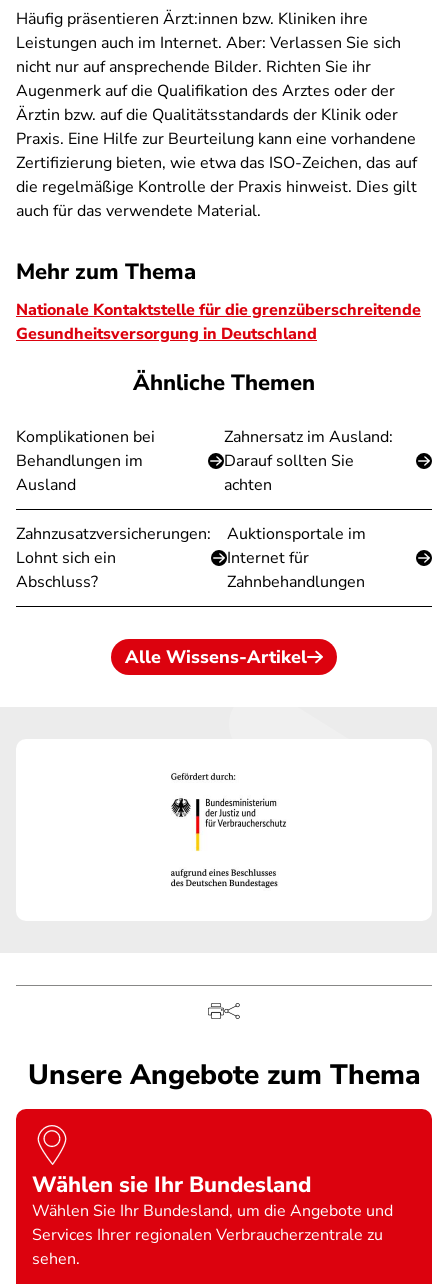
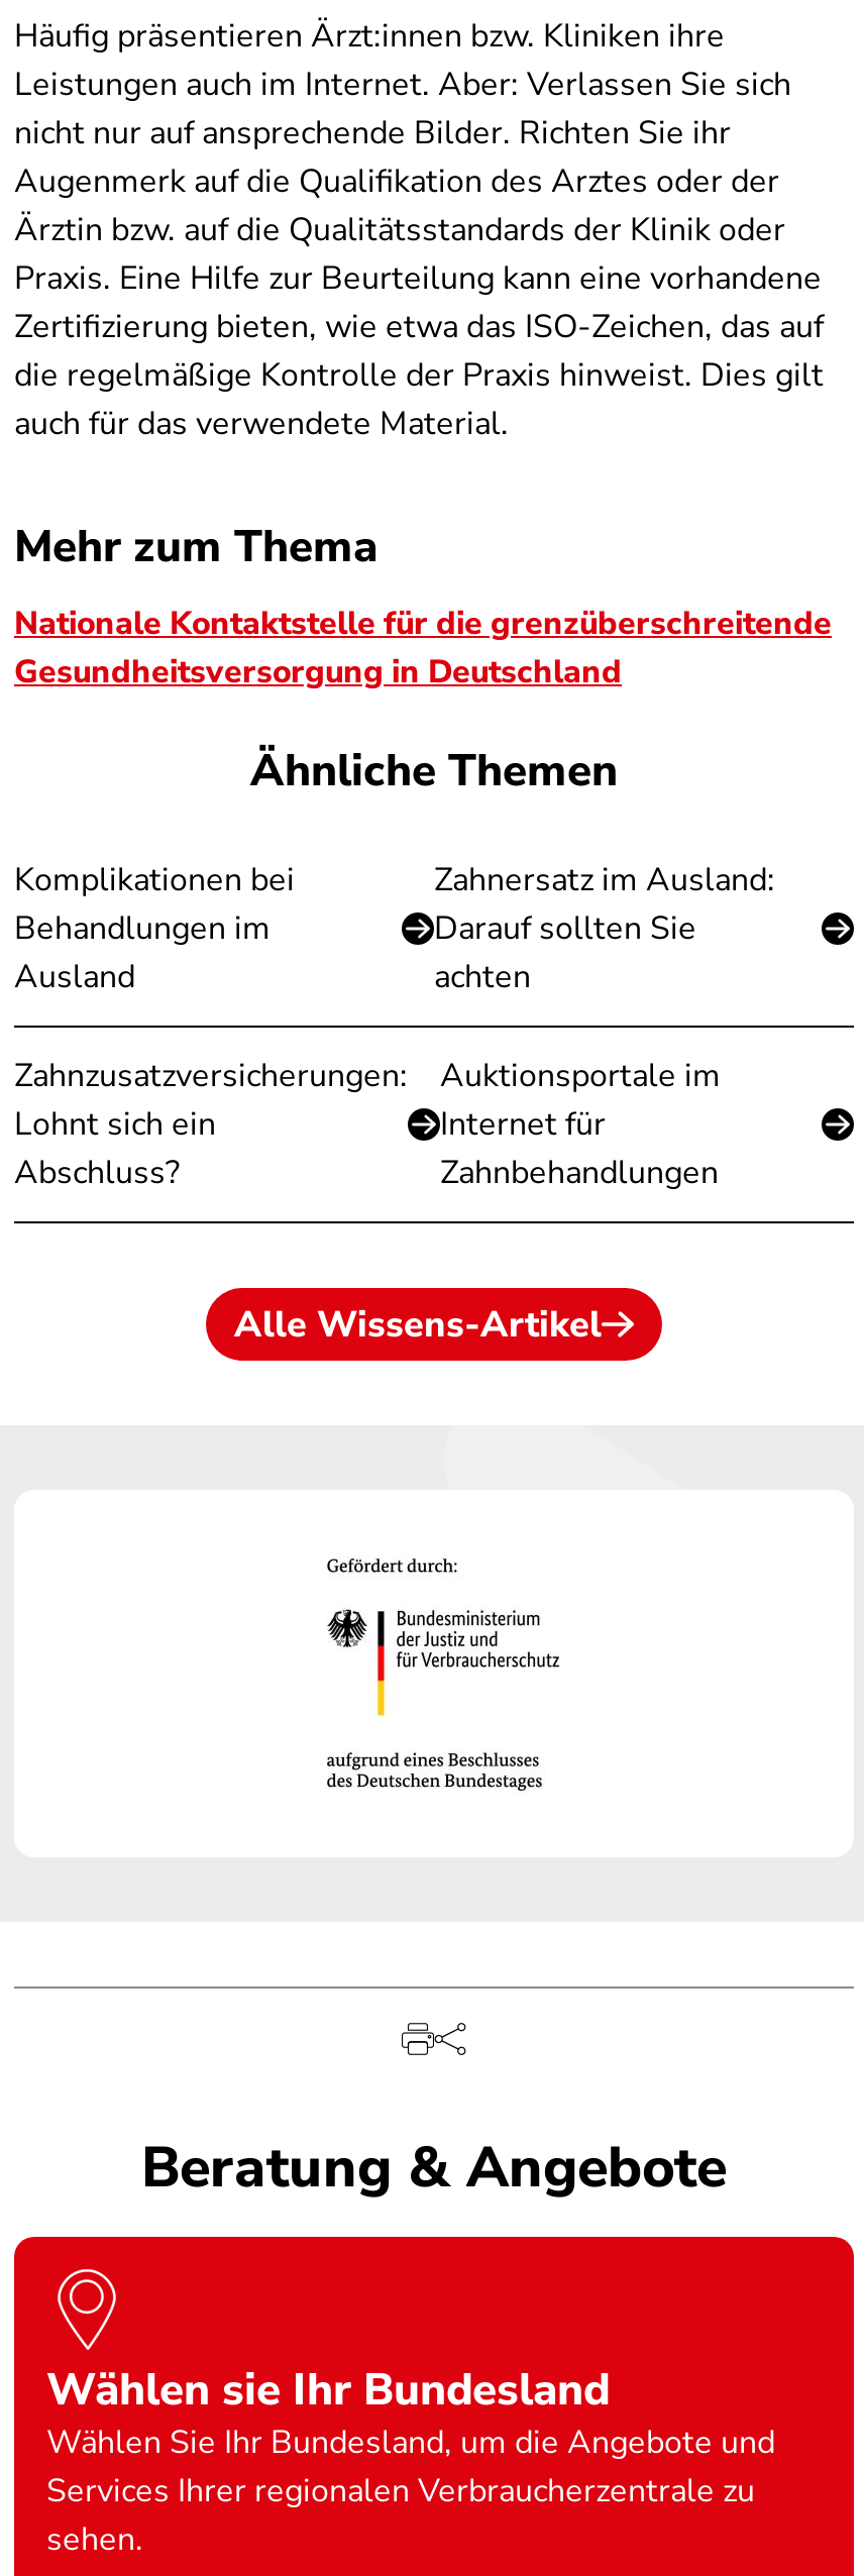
[27,1056,420,1094] Unsere Angebote zum Thema -> [141,2130,727,2207] Beratung & Angebote

